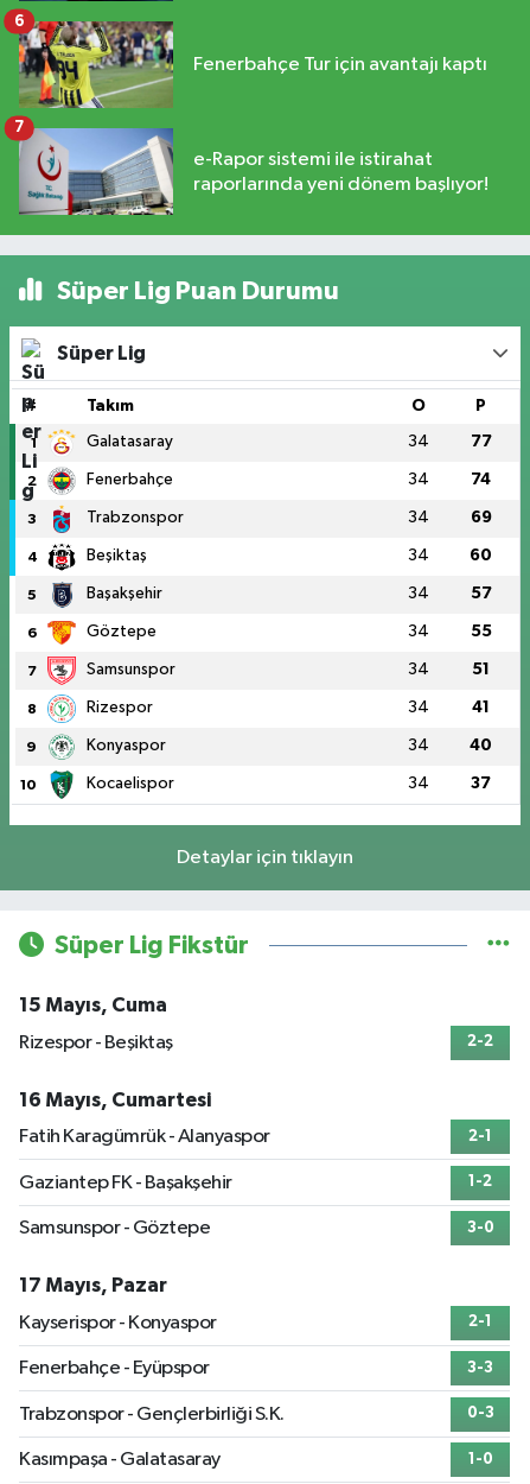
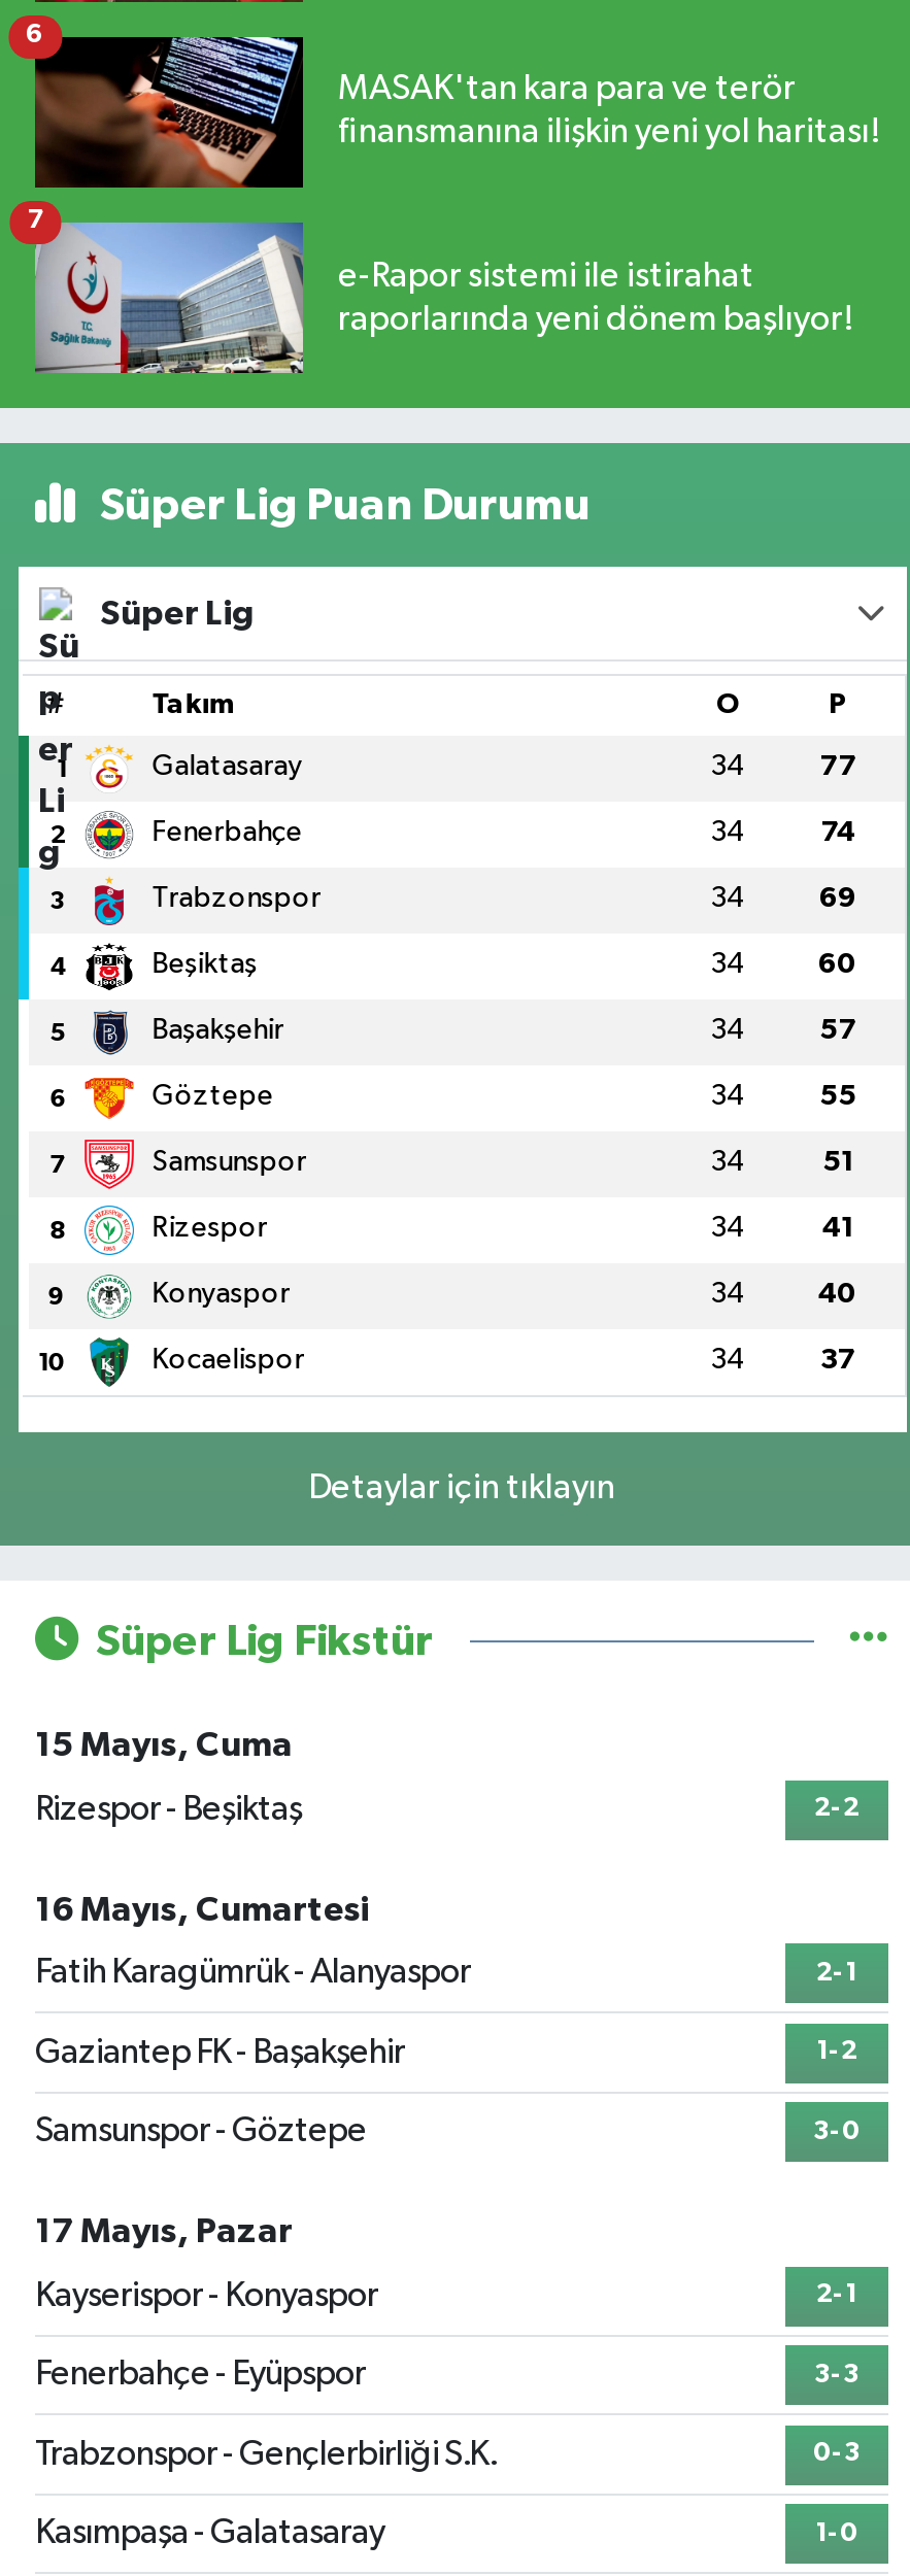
[18,20,487,109] [image] | Fenerbahçe Tur için avantajı kaptı -> [33,35,878,190] [image] | MASAK'tan kara para ve terör | finansmanına ilişkin yeni yol haritası!

